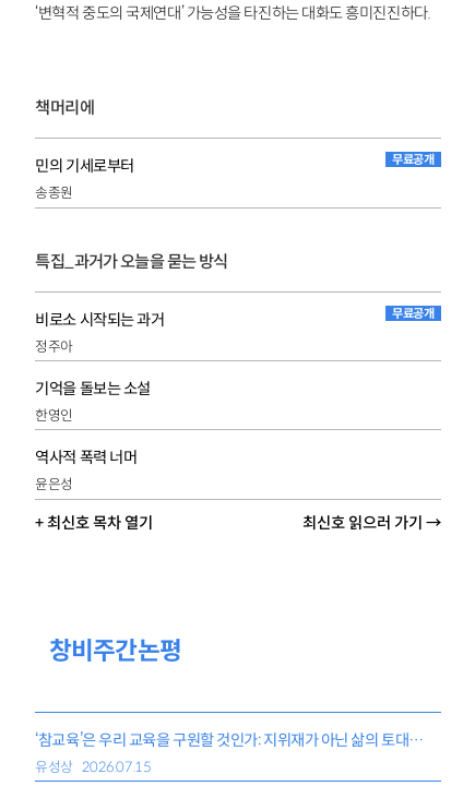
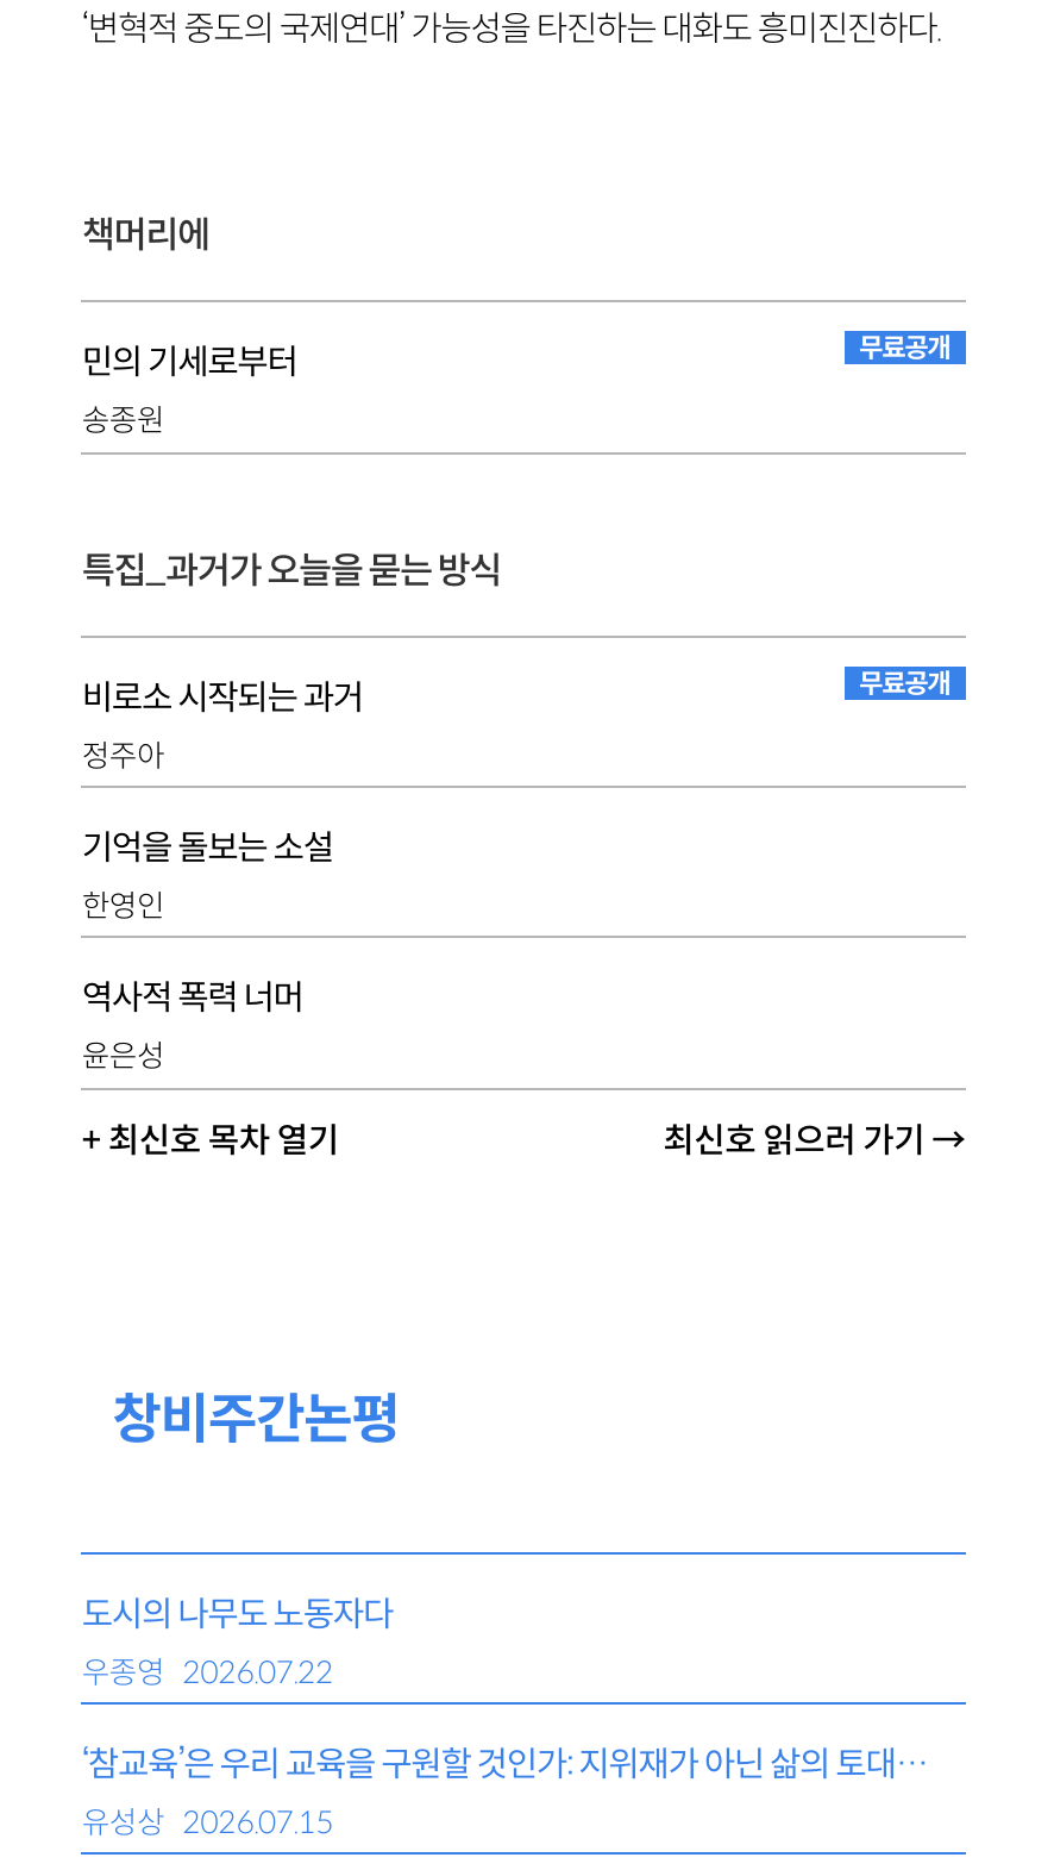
none -> [82,1592,393,1692] 도시의 나무도 노동자다 | 우종영 2026.07.22

